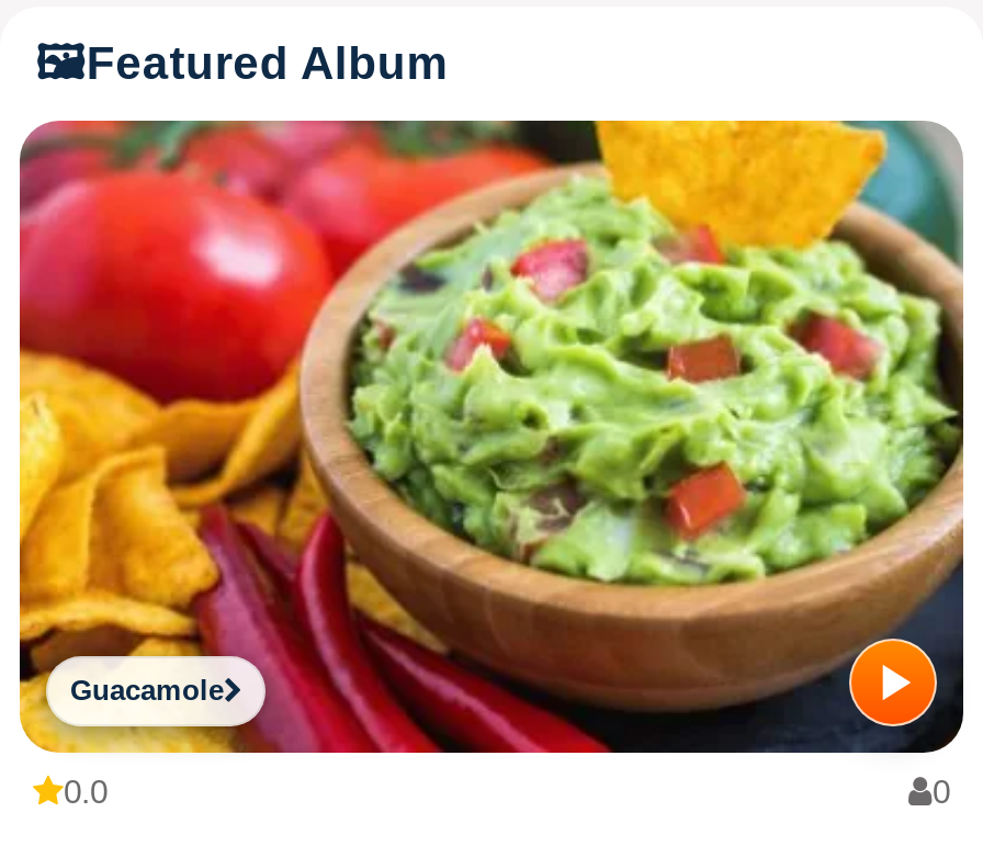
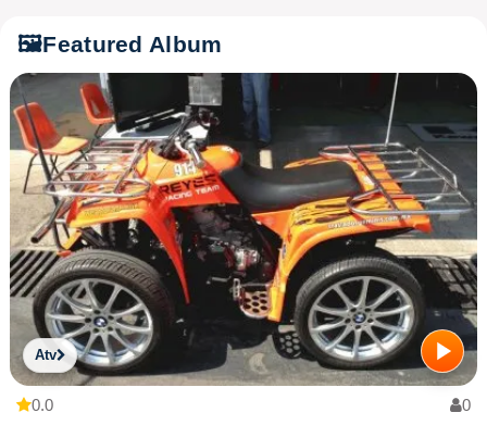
[18,119,965,755] [image] | Guacamole -> [9,72,478,387] [image] | Atv

